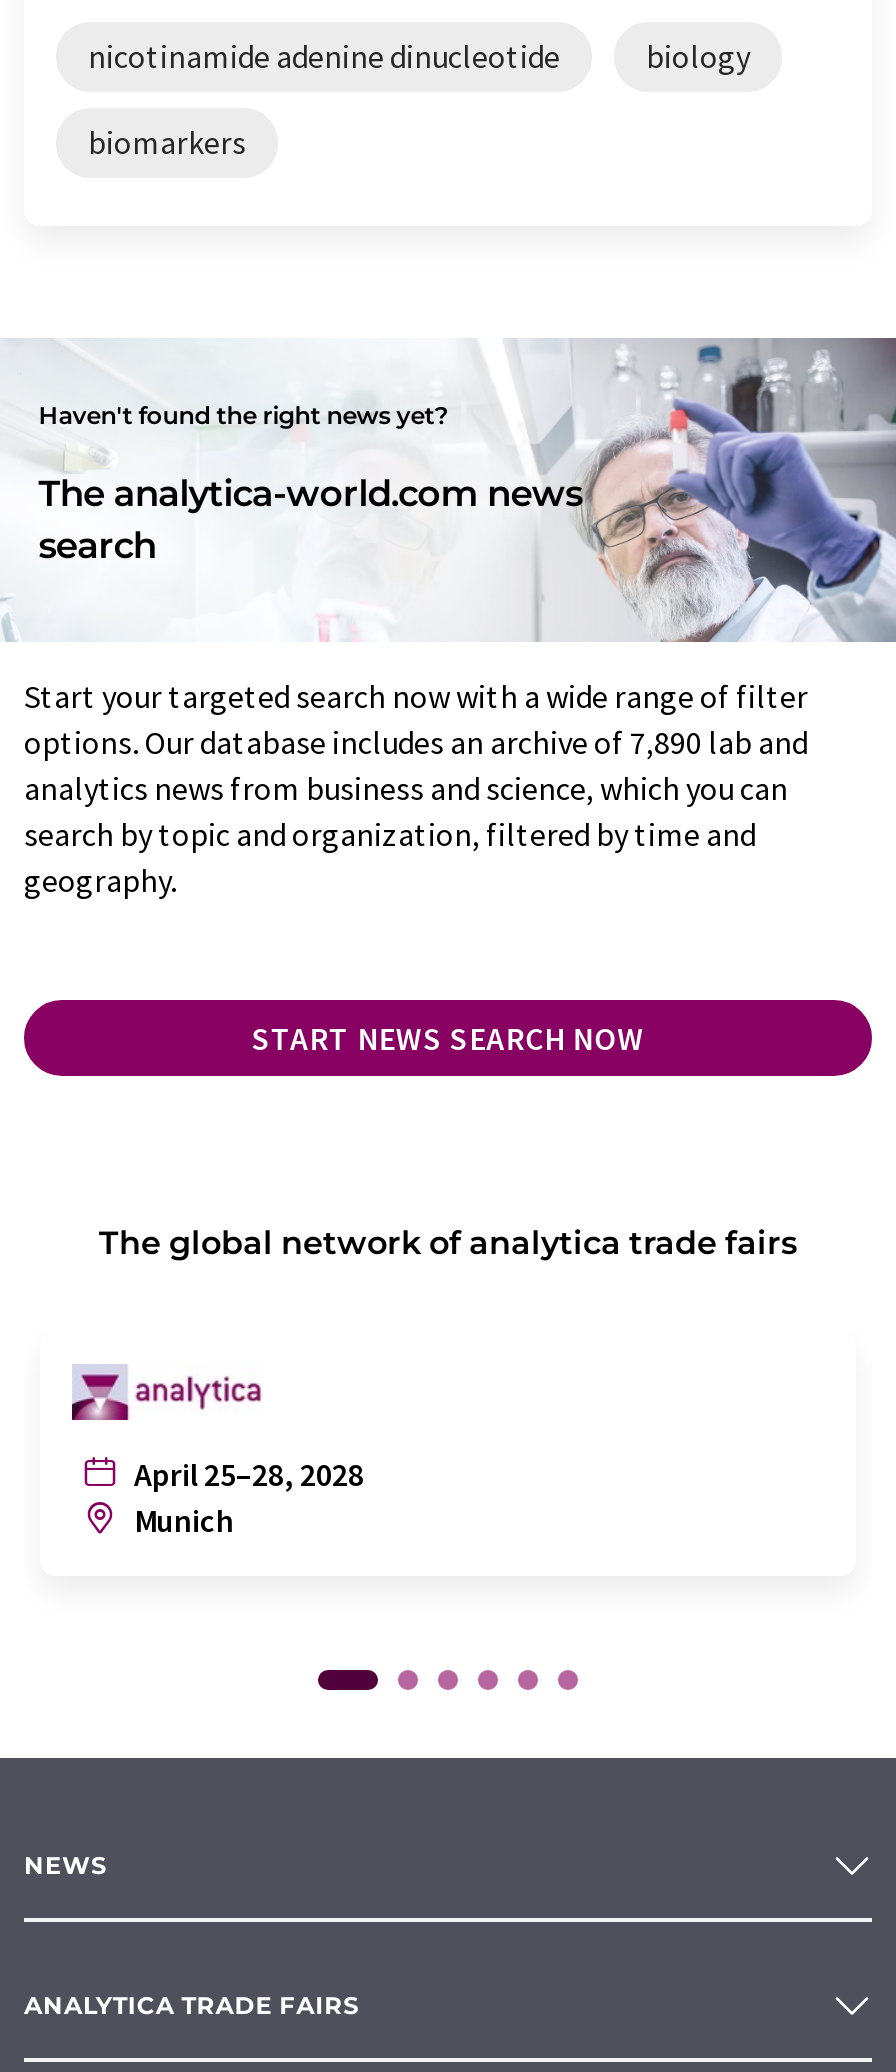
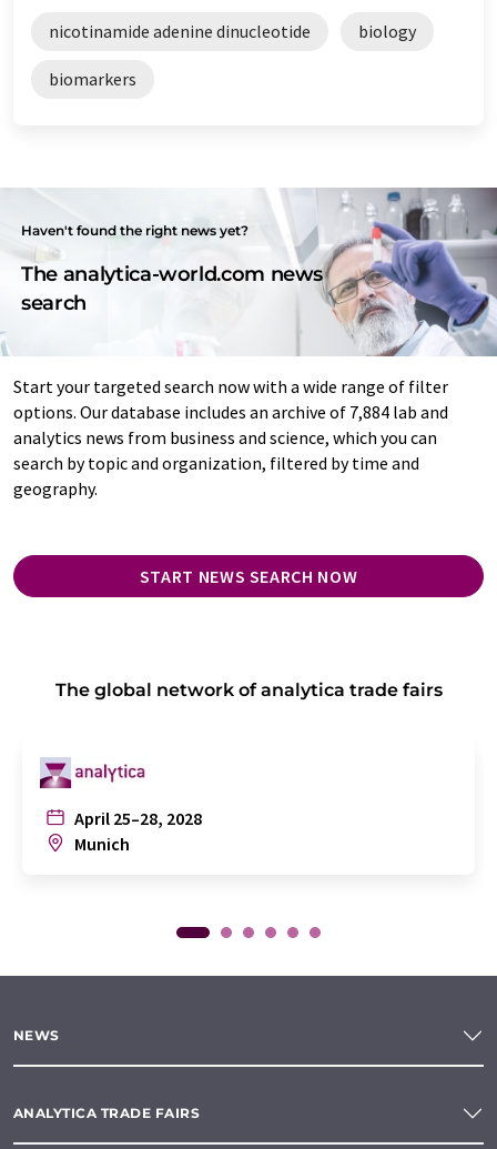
[24,721,808,761] options. Our database includes an archive of 7,890 lab and -> [13,400,448,423] options. Our database includes an archive of 7,884 lab and

